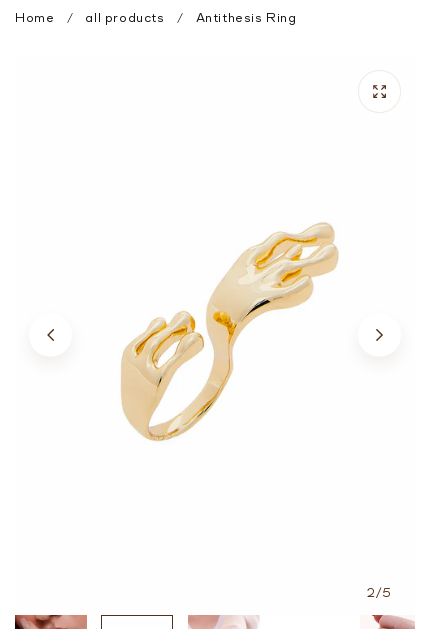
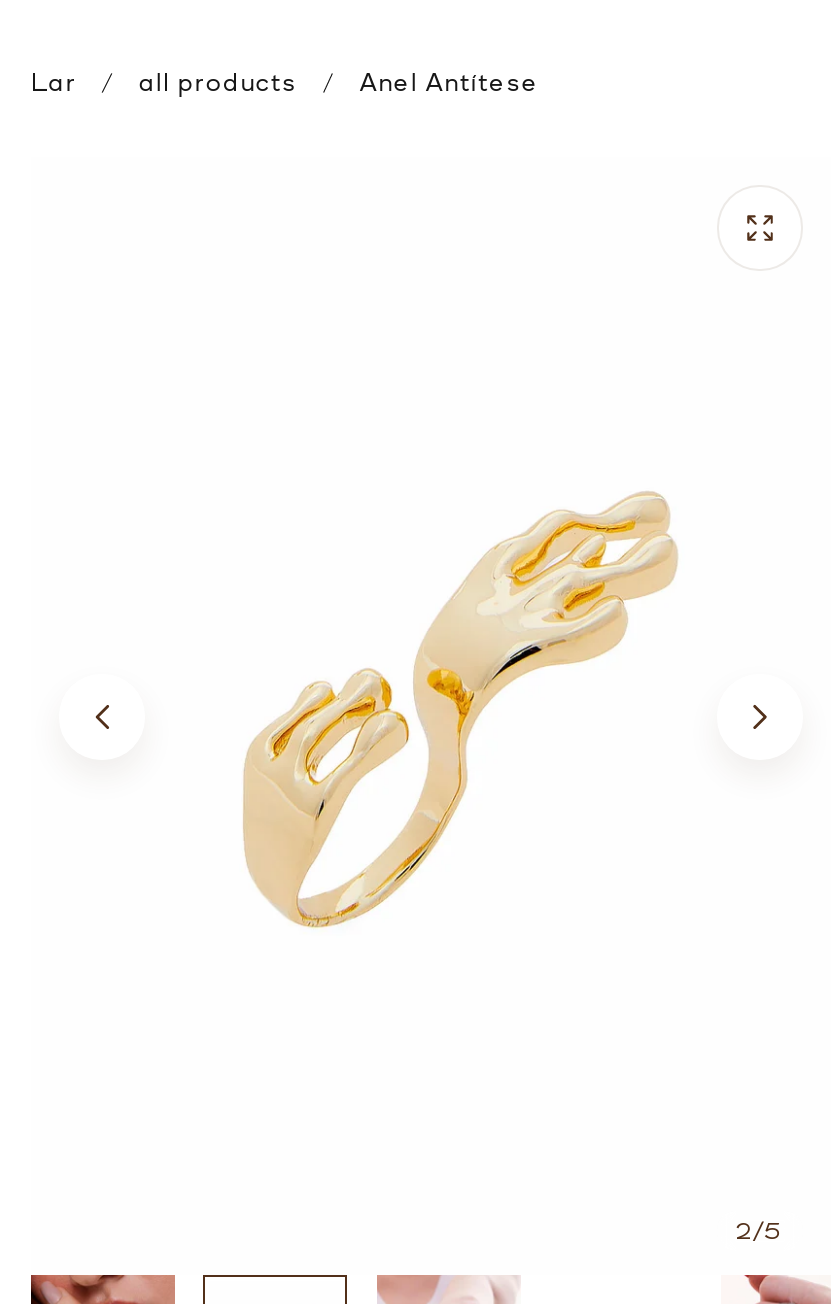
[15,11,54,25] Home -> [31,69,77,97] Lar
[196,11,297,25] Antithesis Ring -> [359,69,539,97] Anel Antítese

